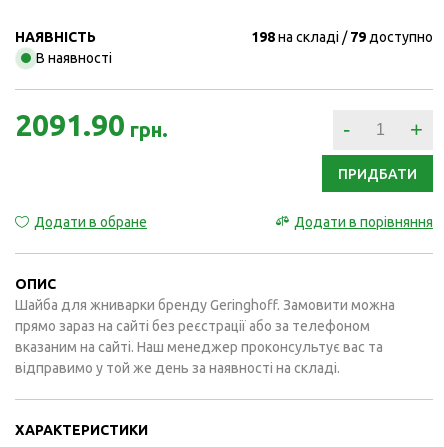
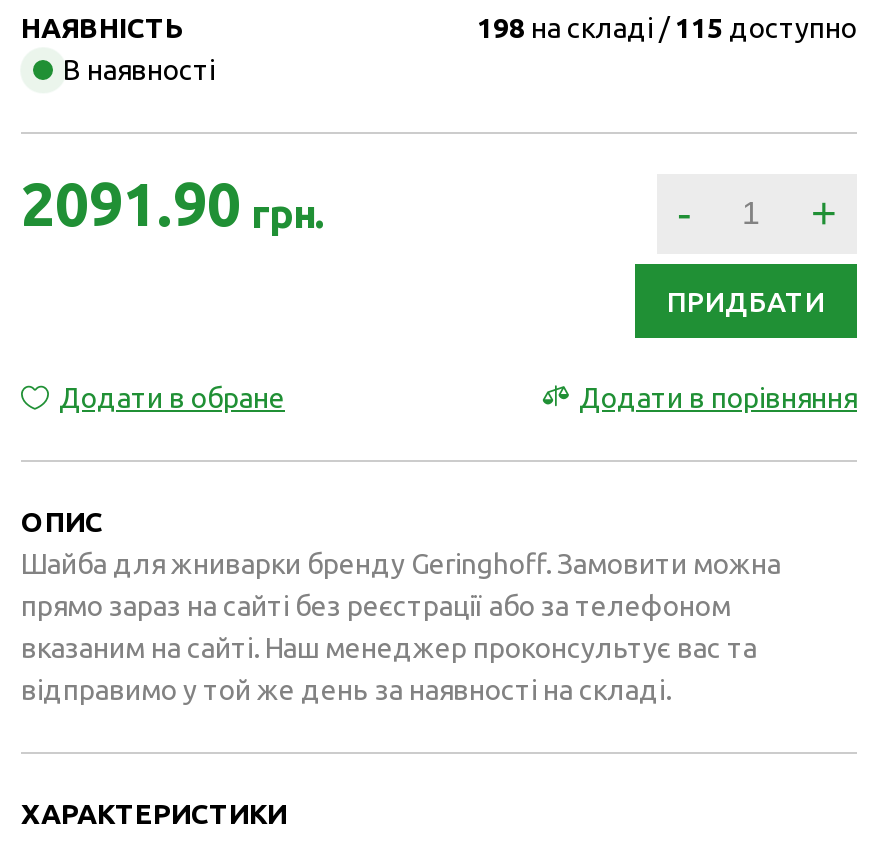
[251,29,433,45] 198 на складі 79 доступно -> [477,12,857,44] 198 на складі 115 доступно

